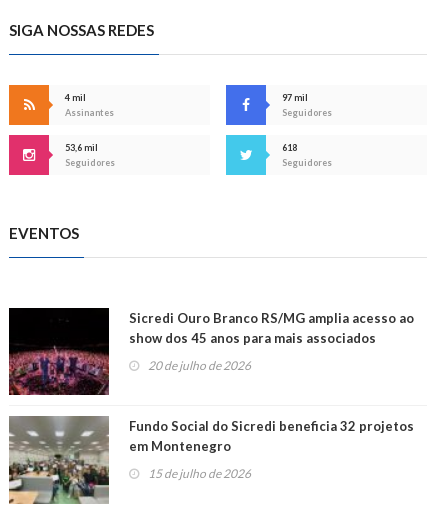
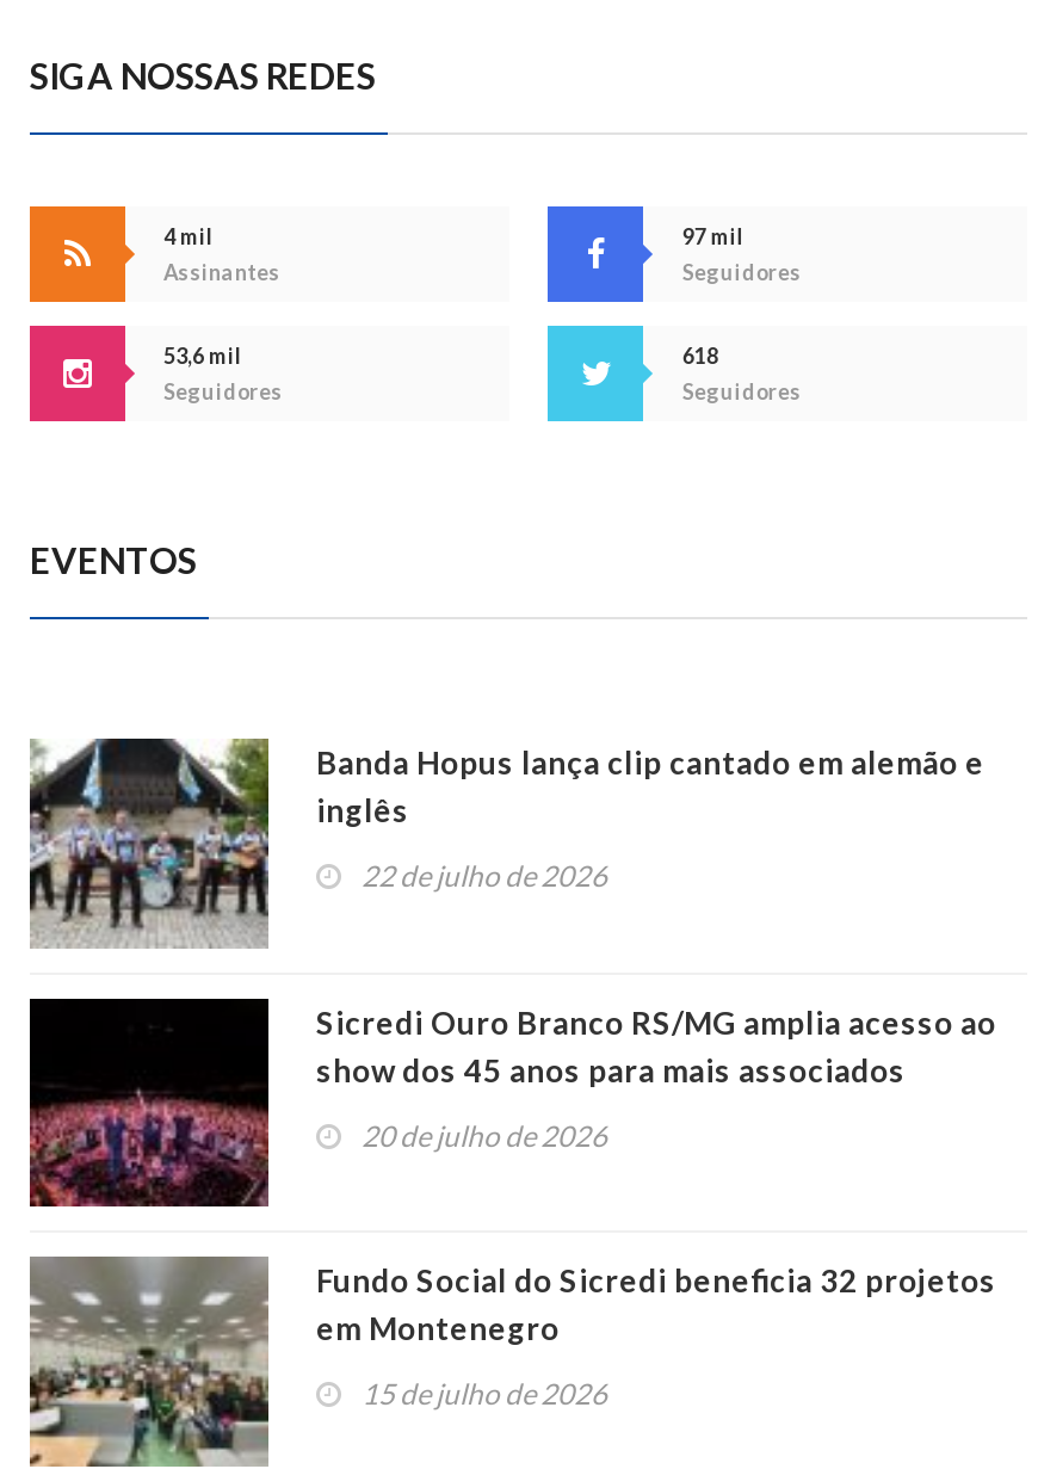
none -> [27,737,984,950] [image] | Banda Hopus lança clip cantado em alemão e | inglês | 22 de julho de 2026

